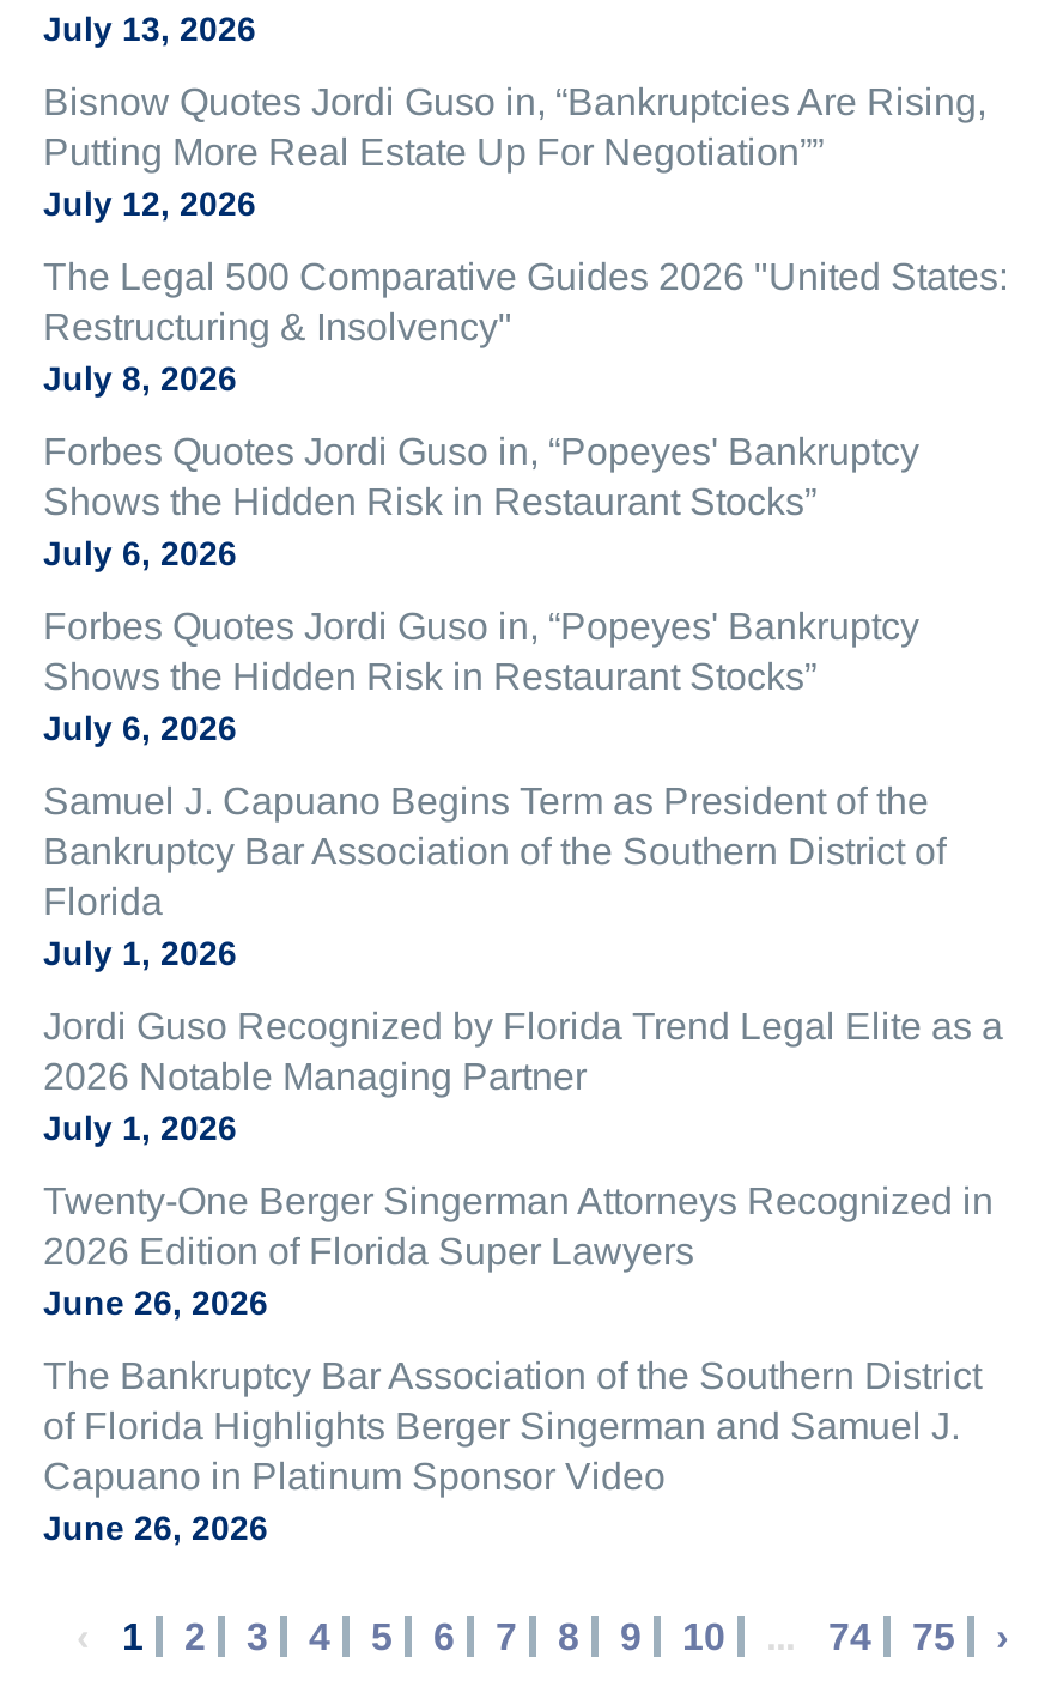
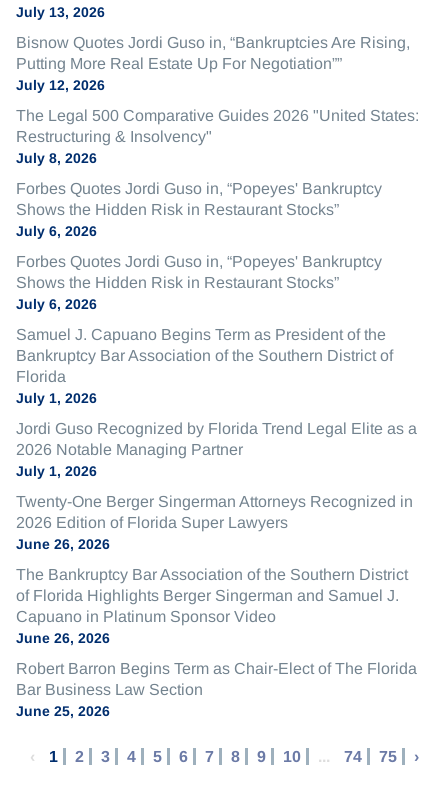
none -> [16,660,417,719] Robert Barron Begins Term as Chair-Elect of The Florida | Bar Business Law Section | June 25, 2026

